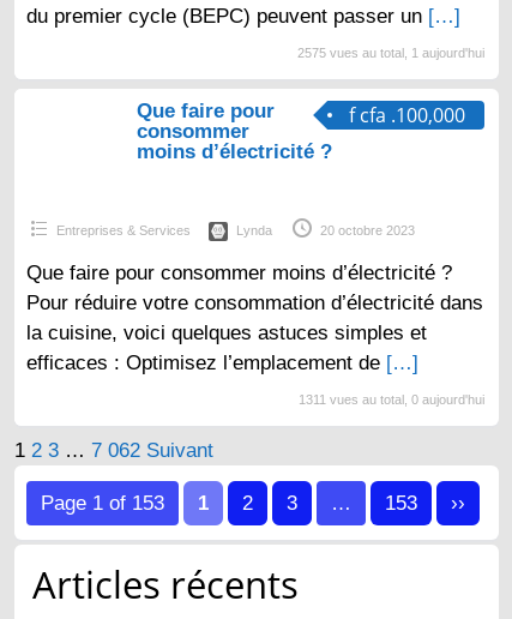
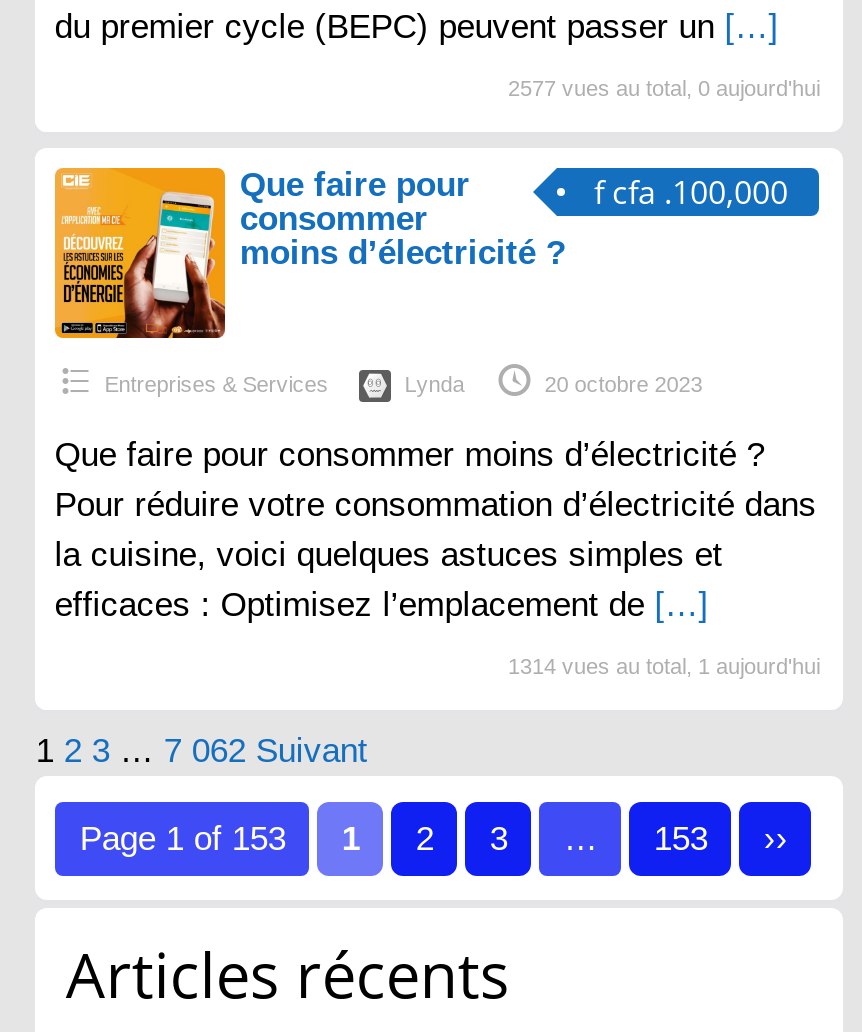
[298,45,485,60] 2575 vues au total, 1 aujourd'hui -> [508,76,820,100] 2577 vues au total, 0 aujourd'hui
none -> [53,166,227,340] [image]
[299,392,485,406] 1311 vues au total, 0 aujourd'hui -> [508,653,820,677] 1314 vues au total, 1 aujourd'hui

